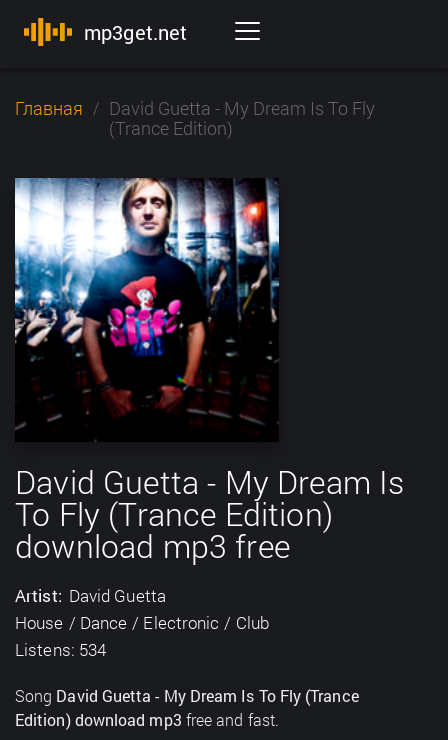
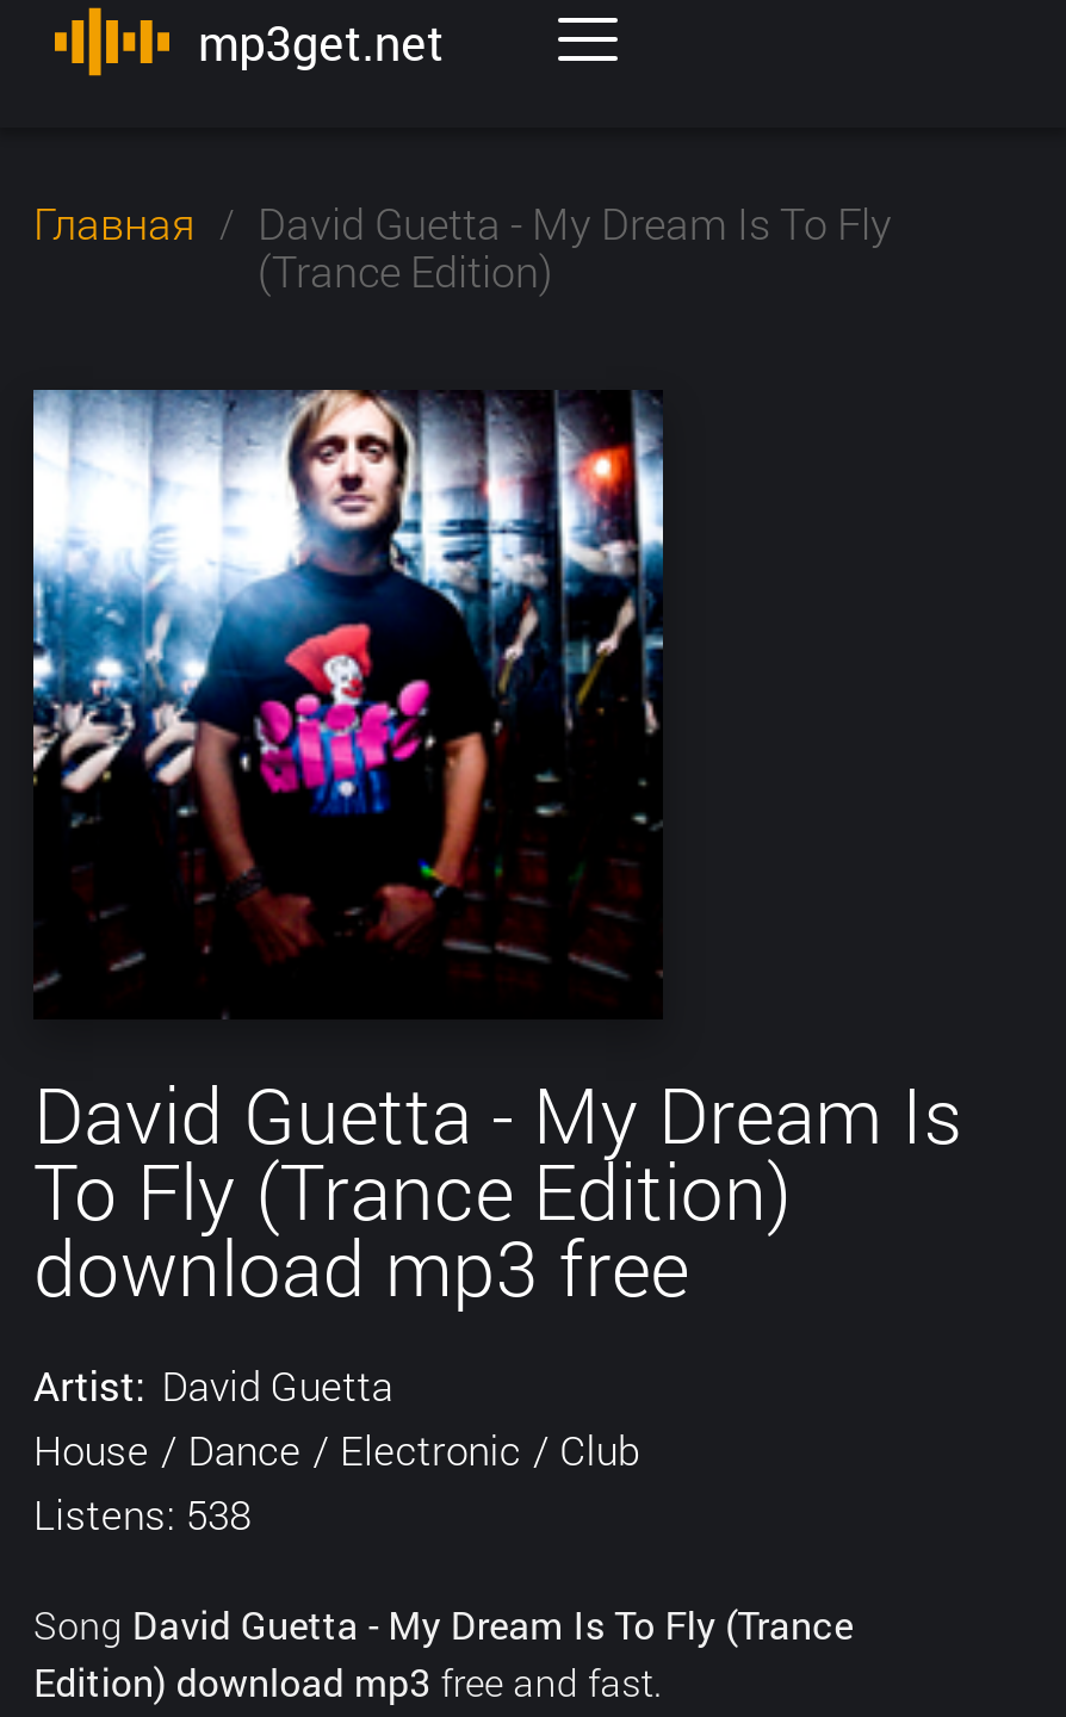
[15,638,106,661] Listens: 534 -> [33,1487,251,1542] Listens: 538

